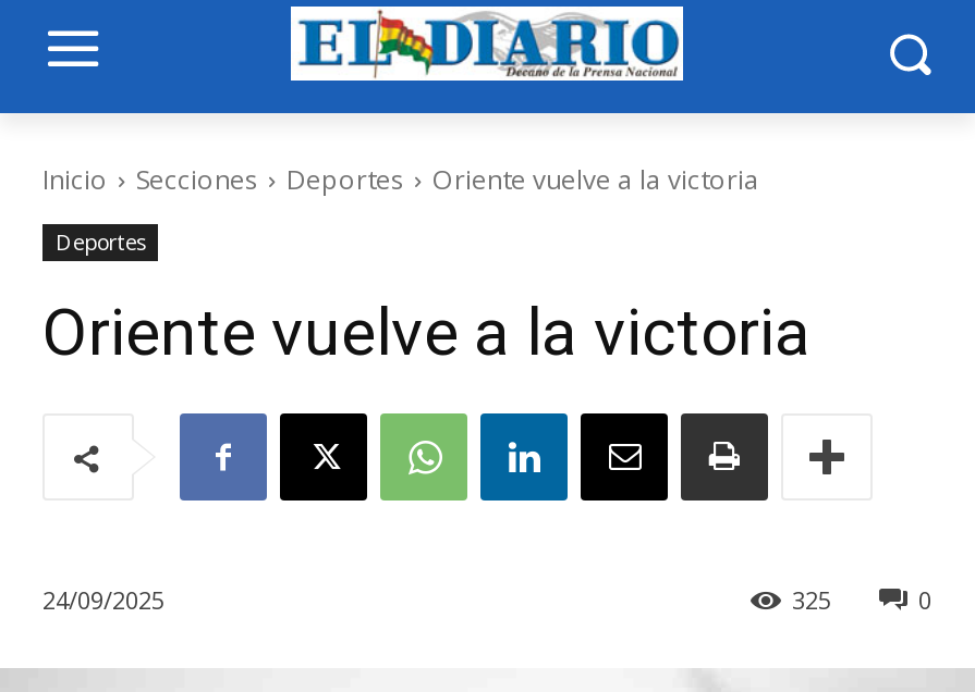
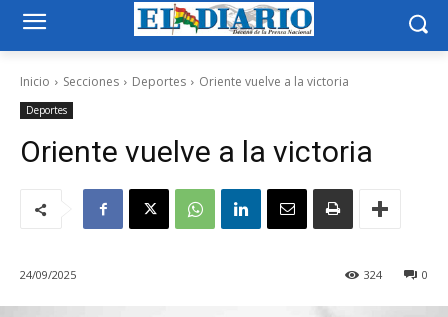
[792,583,831,616] 325 -> [364,267,382,282] 324

